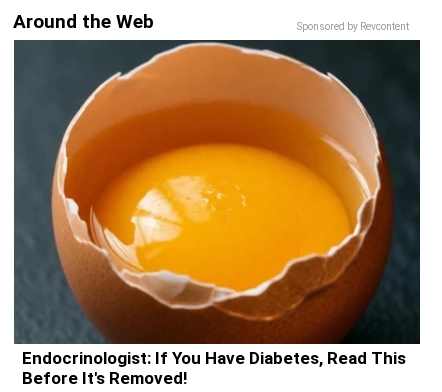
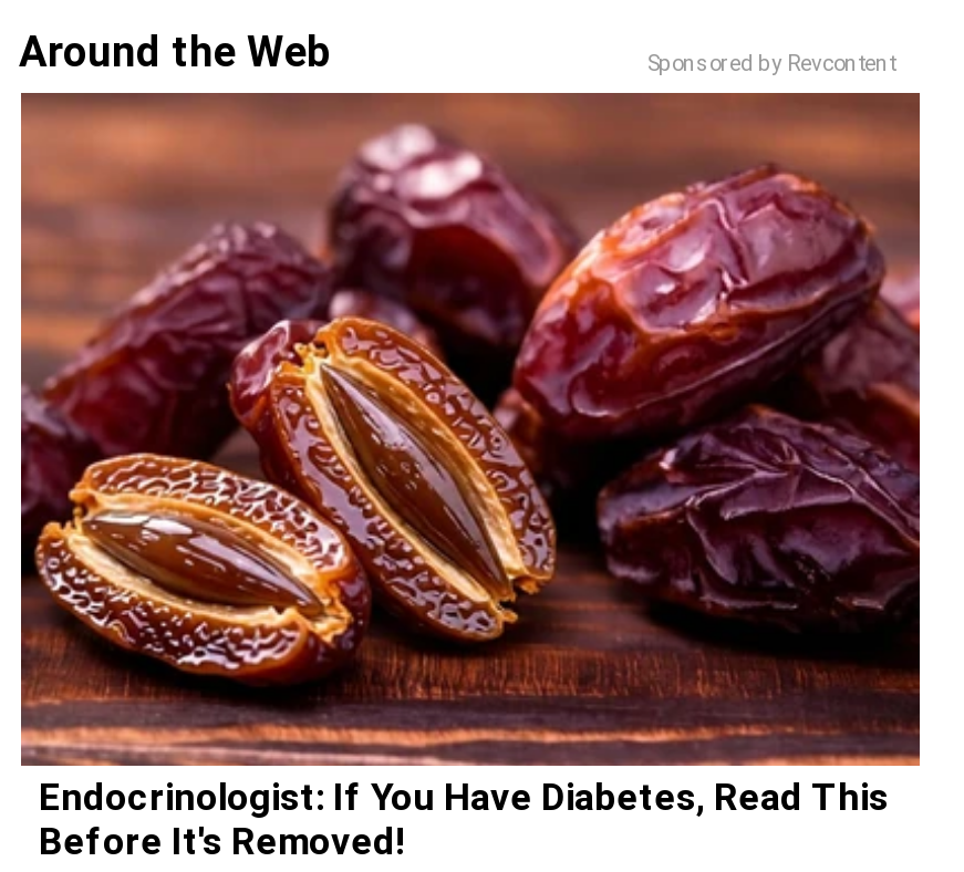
[13,39,421,345] [image] -> [19,91,922,768] [image]

